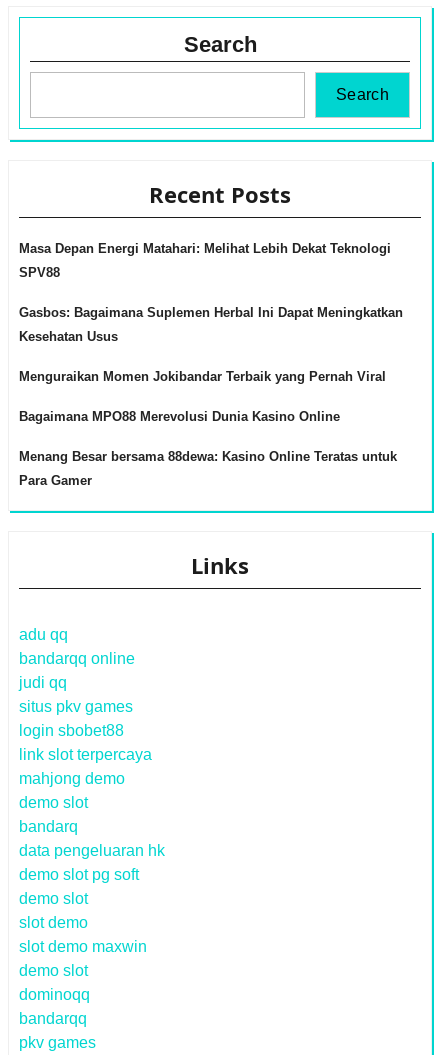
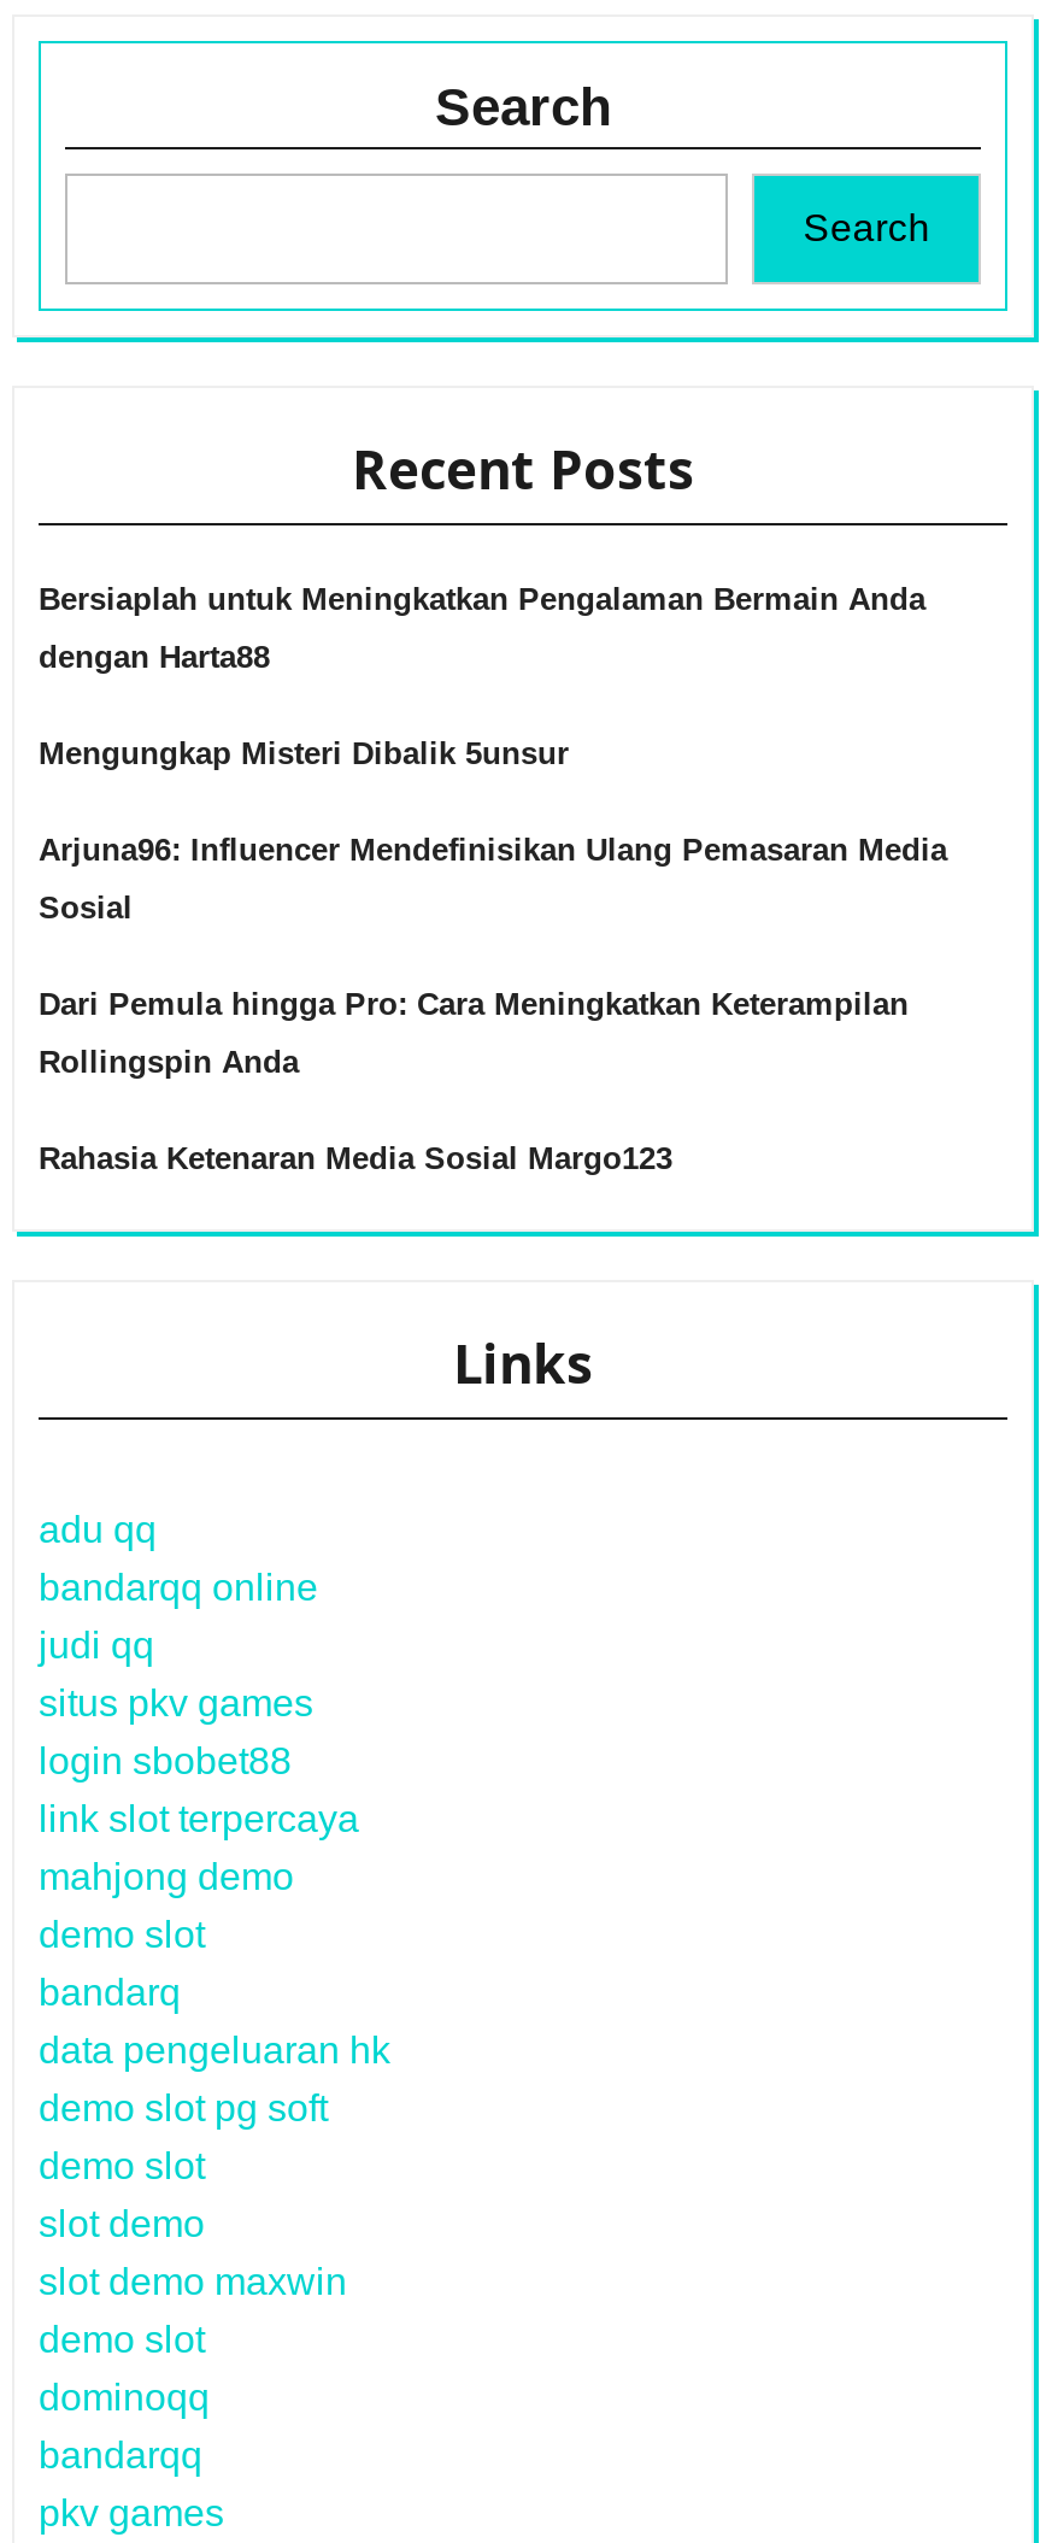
[19,241,391,256] Masa Depan Energi Matahari: Melihat Lebih Dekat Teknologi -> [39,581,925,617] Bersiaplah untuk Meningkatkan Pengalaman Bermain Anda
[19,265,60,280] SPV88 -> [39,639,270,675] dengan Harta88
[19,305,403,320] Gasbos: Bagaimana Suplemen Herbal Ini Dapat Meningkatkan -> [39,735,569,771] Mengungkap Misteri Dibalik 5unsur
[19,329,118,344] Kesehatan Usus -> [39,832,947,868] Arjuna96: Influencer Mendefinisikan Ulang Pemasaran Media
[19,369,386,384] Menguraikan Momen Jokibandar Terbaik yang Pernah Viral -> [39,889,133,926] Sosial
[19,409,340,424] Bagaimana MPO88 Merevolusi Dunia Kasino Online -> [39,986,909,1022] Dari Pemula hingga Pro: Cara Meningkatkan Keterampilan
[19,449,397,464] Menang Besar bersama 88dewa: Kasino Online Teratas untuk -> [39,1044,299,1080] Rollingspin Anda
[19,473,92,488] Para Gamer -> [39,1140,672,1176] Rahasia Ketenaran Media Sosial Margo123

